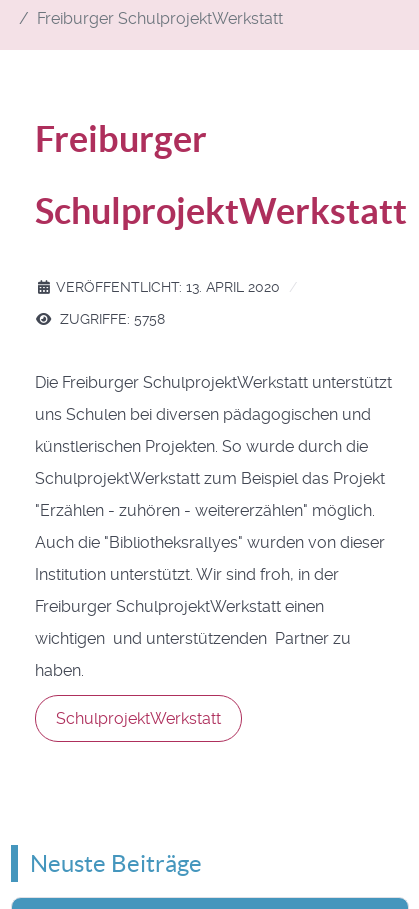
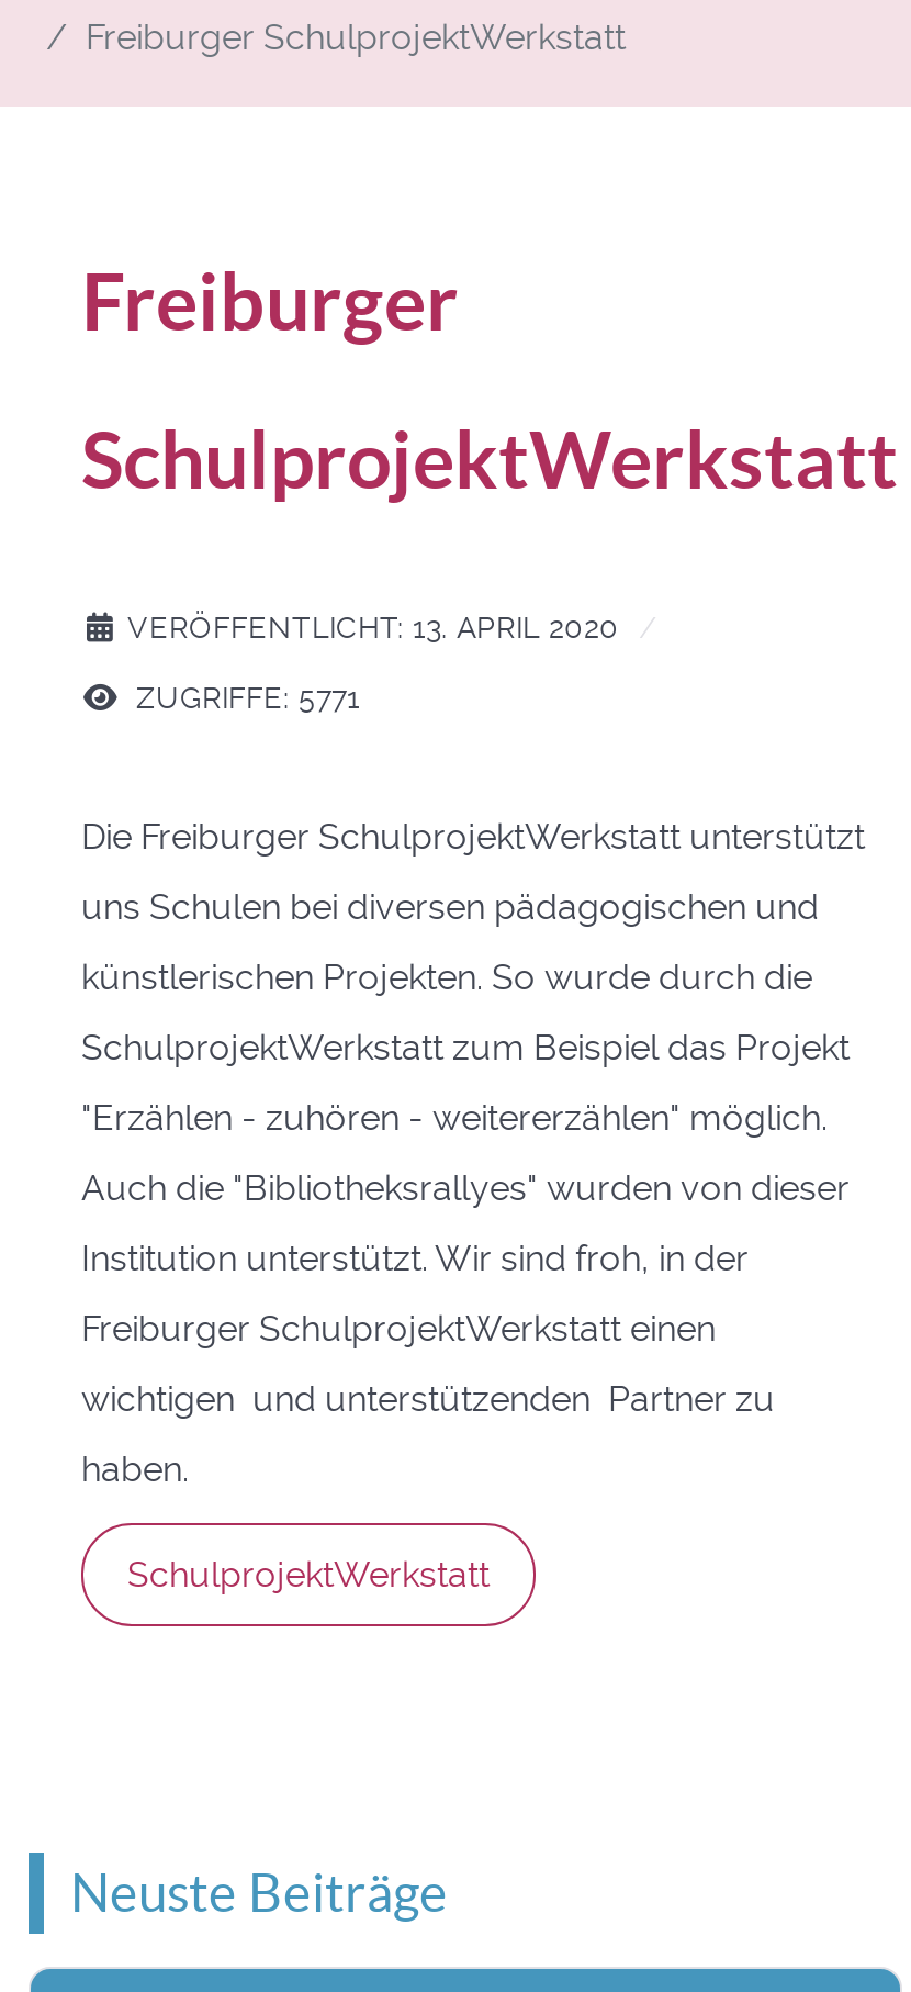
[56,311,165,327] ZUGRIFFE: 5758 -> [127,680,360,715] ZUGRIFFE: 5771

